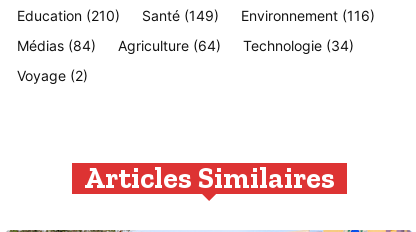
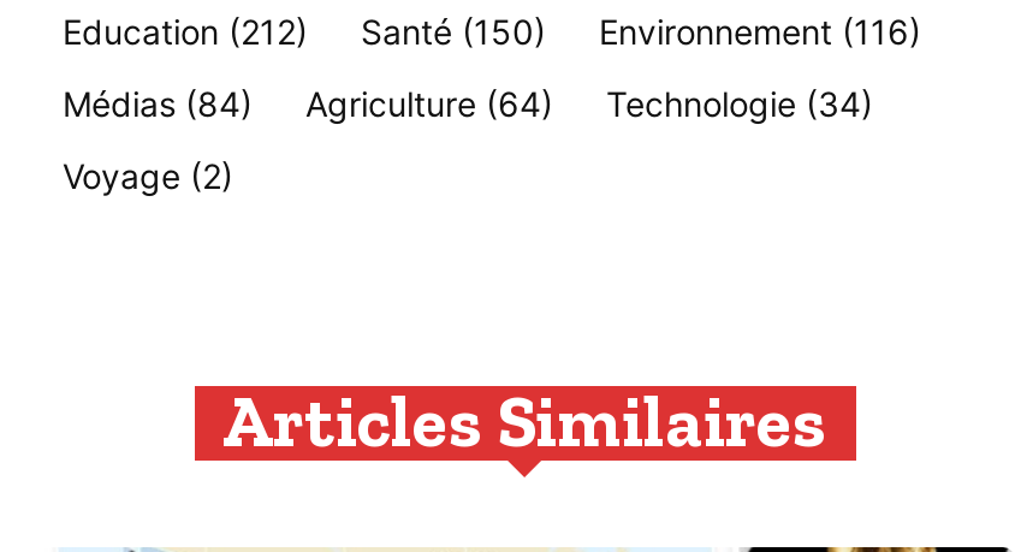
[17,7,120,24] Education (210) -> [63,11,308,52] Education (212)
[142,7,219,24] Santé (149) -> [361,11,546,52] Santé (150)

